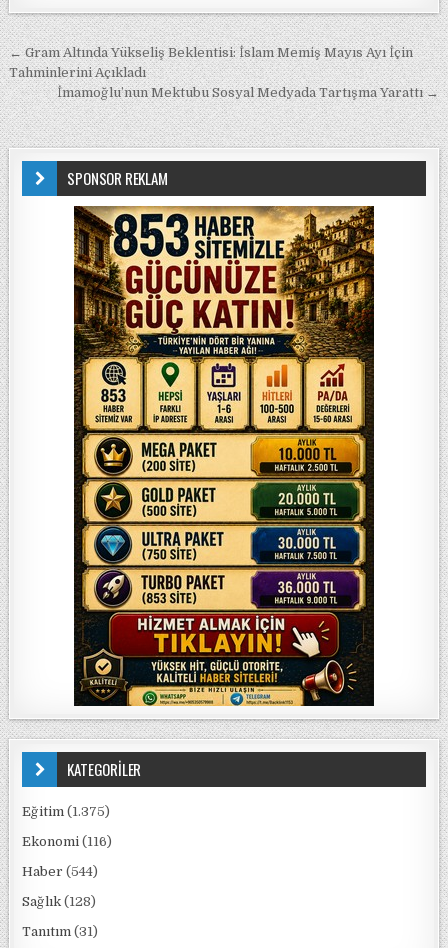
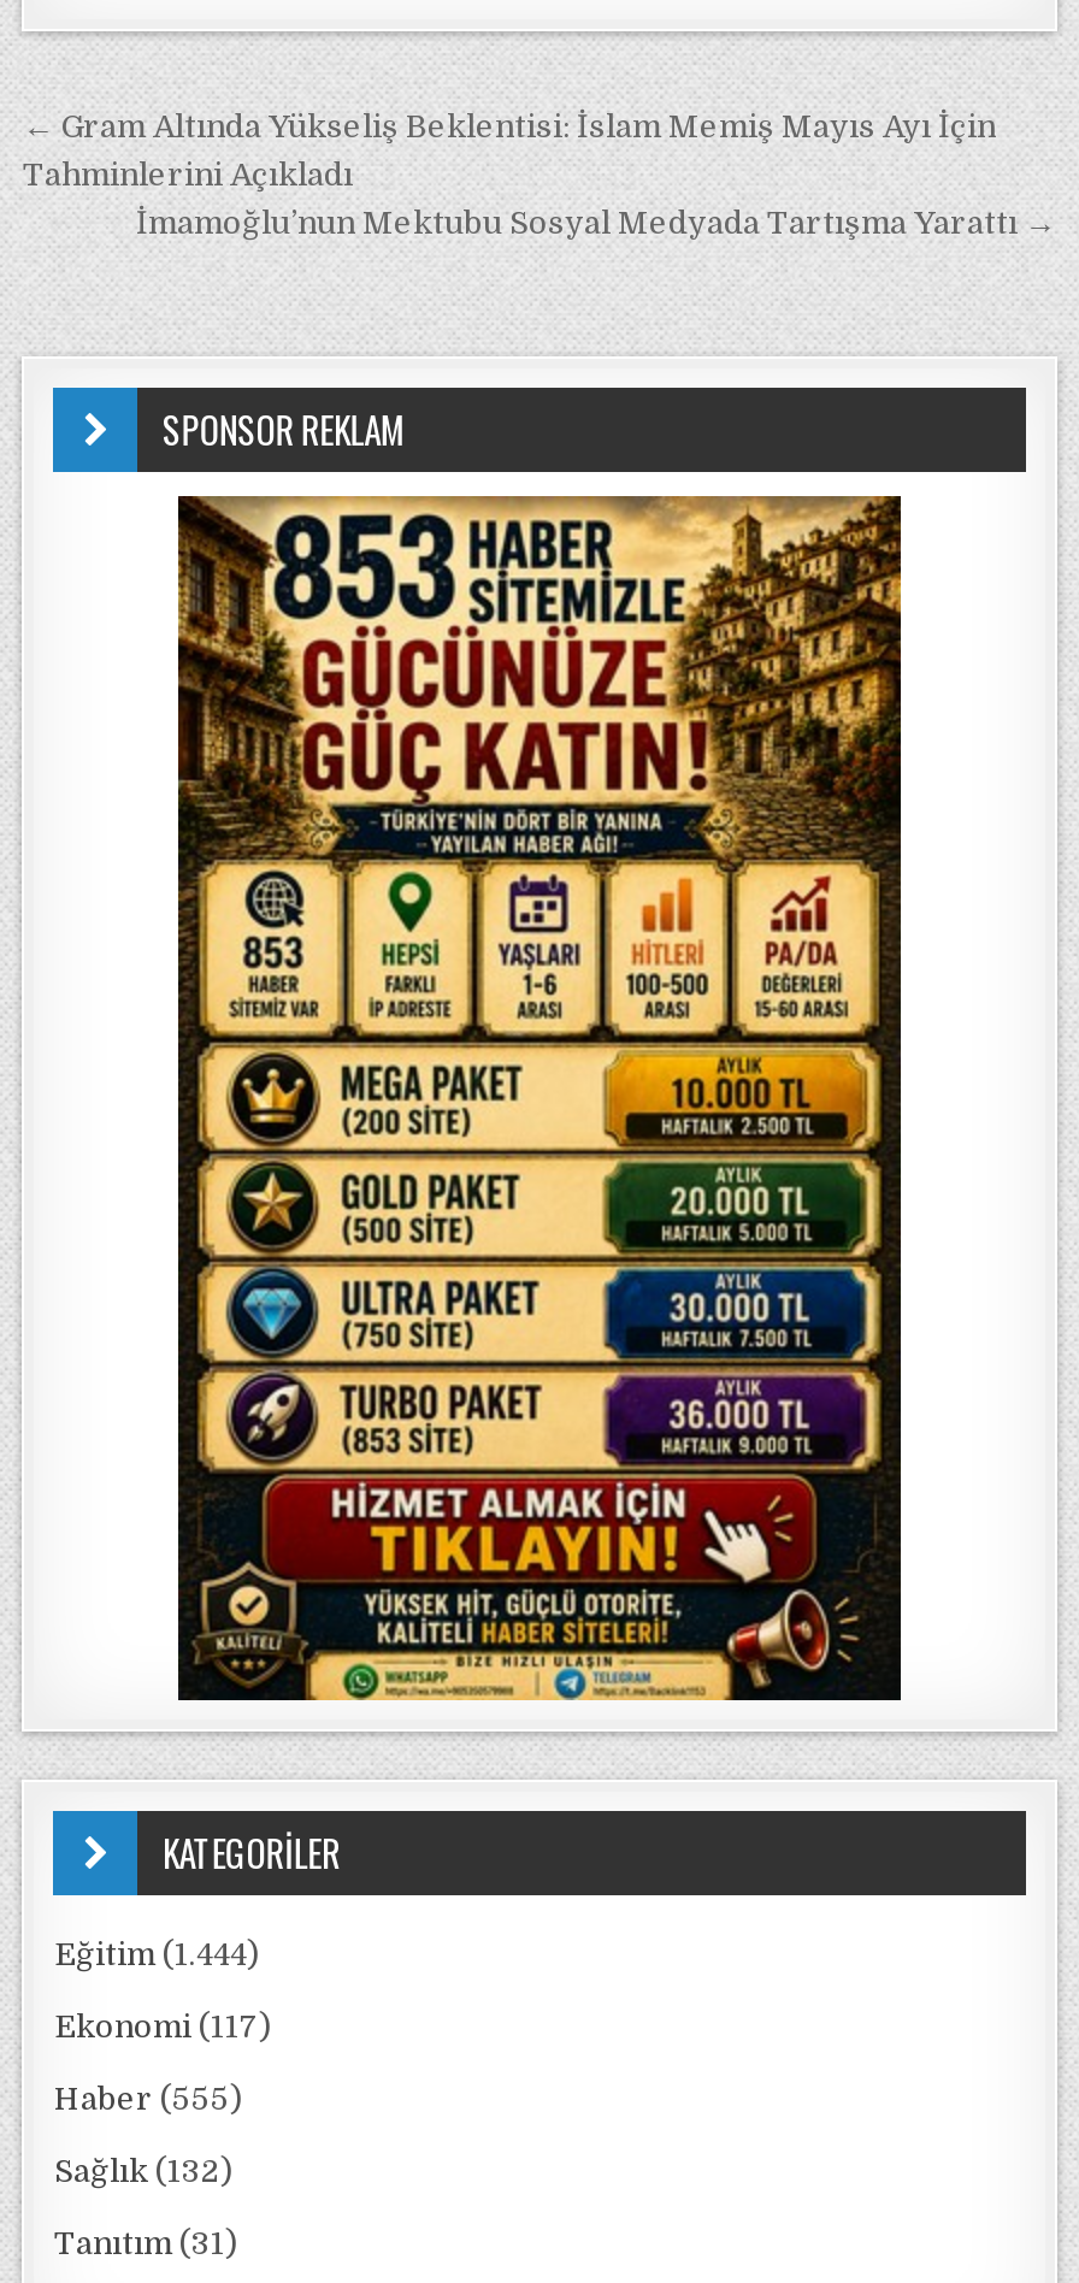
[22,804,110,819] Eğitim (1.375) -> [54,1936,259,1972] Eğitim (1.444)
[22,834,112,849] Ekonomi (116) -> [54,2008,271,2045] Ekonomi (117)
[22,864,98,879] Haber (544) -> [54,2081,242,2117] Haber (555)
[22,894,96,909] Sağlık (128) -> [54,2153,232,2189] Sağlık (132)

